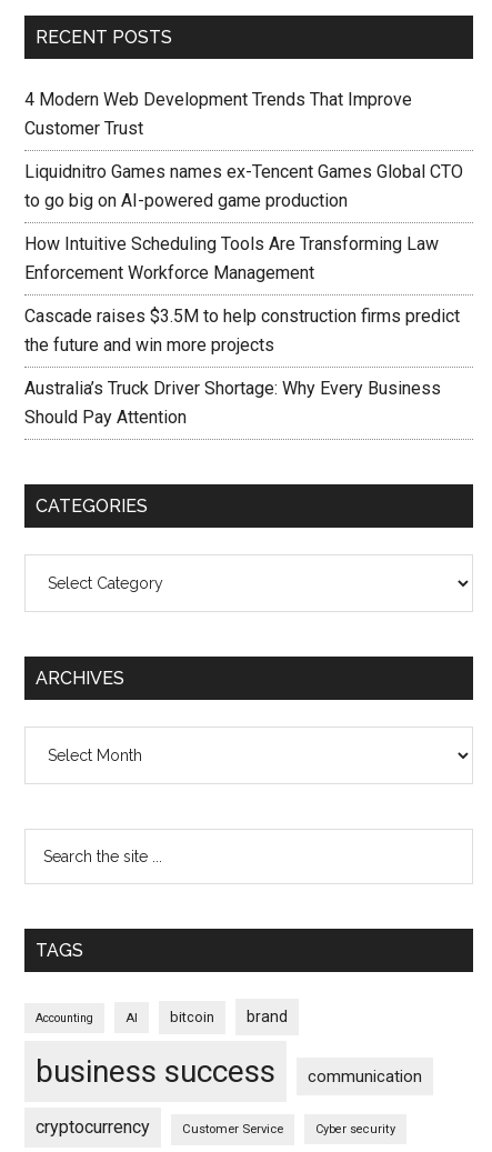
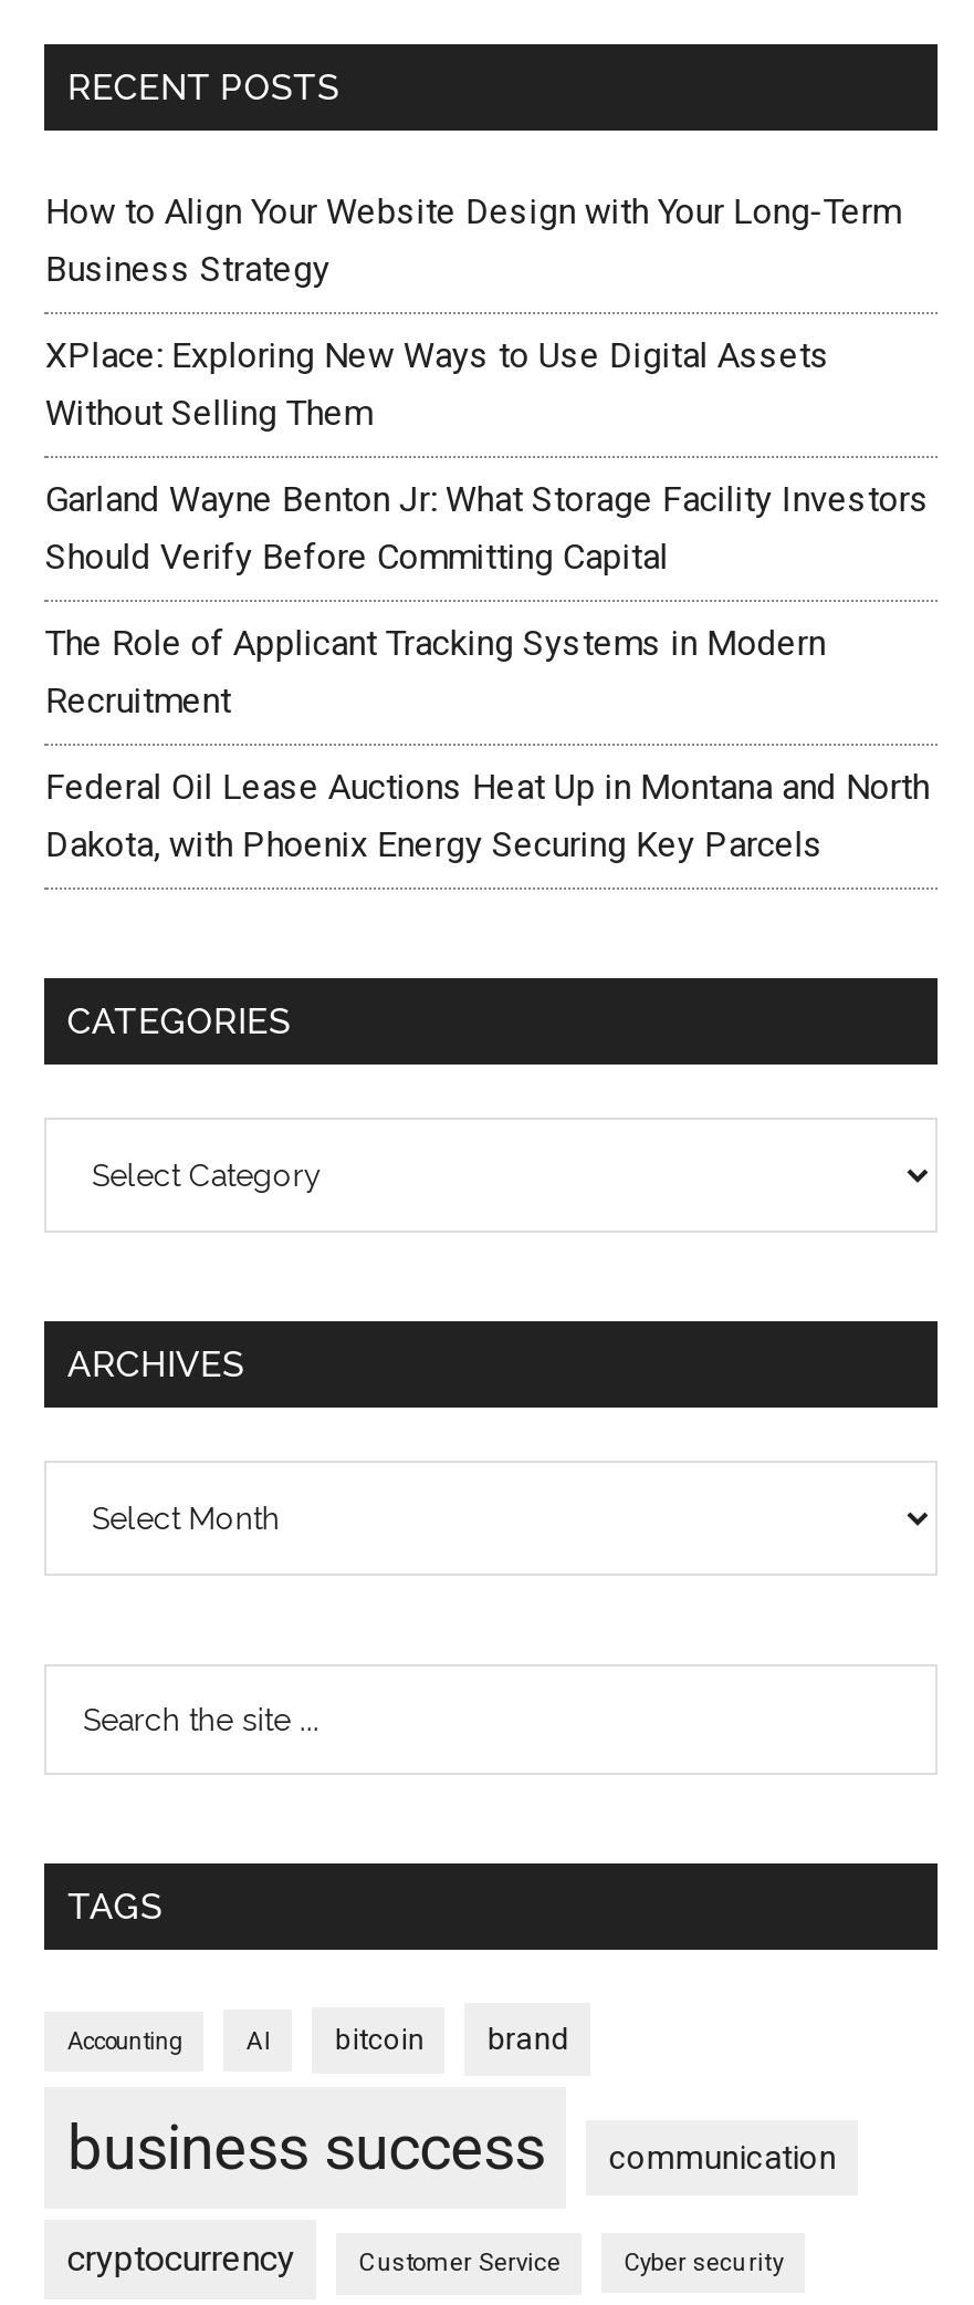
[25,89,412,139] 4 Modern Web Development Trends That Improve | Customer Trust -> [45,190,901,290] How to Align Your Website Design with Your Long-Term | Business Strategy
[25,161,464,211] Liquidnitro Games names ex-Tencent Games Global CTO | to go big on AI-powered game production -> [45,334,830,434] XPlace: Exploring New Ways to Use Digital Assets | Without Selling Them
[25,233,439,283] How Intuitive Scheduling Tools Are Transforming Law | Enforcement Workforce Management -> [45,478,930,578] Garland Wayne Benton Jr: What Storage Facility Investors | Should Verify Before Committing Capital
[25,305,460,355] Cascade raises $3.5M to help construction firms predict | the future and win more projects -> [45,622,826,721] The Role of Applicant Tracking Systems in Modern | Recruitment
[25,378,441,428] Australia’s Truck Driver Shortage: Why Every Business | Should Pay Attention -> [45,766,930,865] Federal Oil Lease Auctions Heat Up in Montana and North | Dakota, with Phoenix Energy Securing Key Parcels

